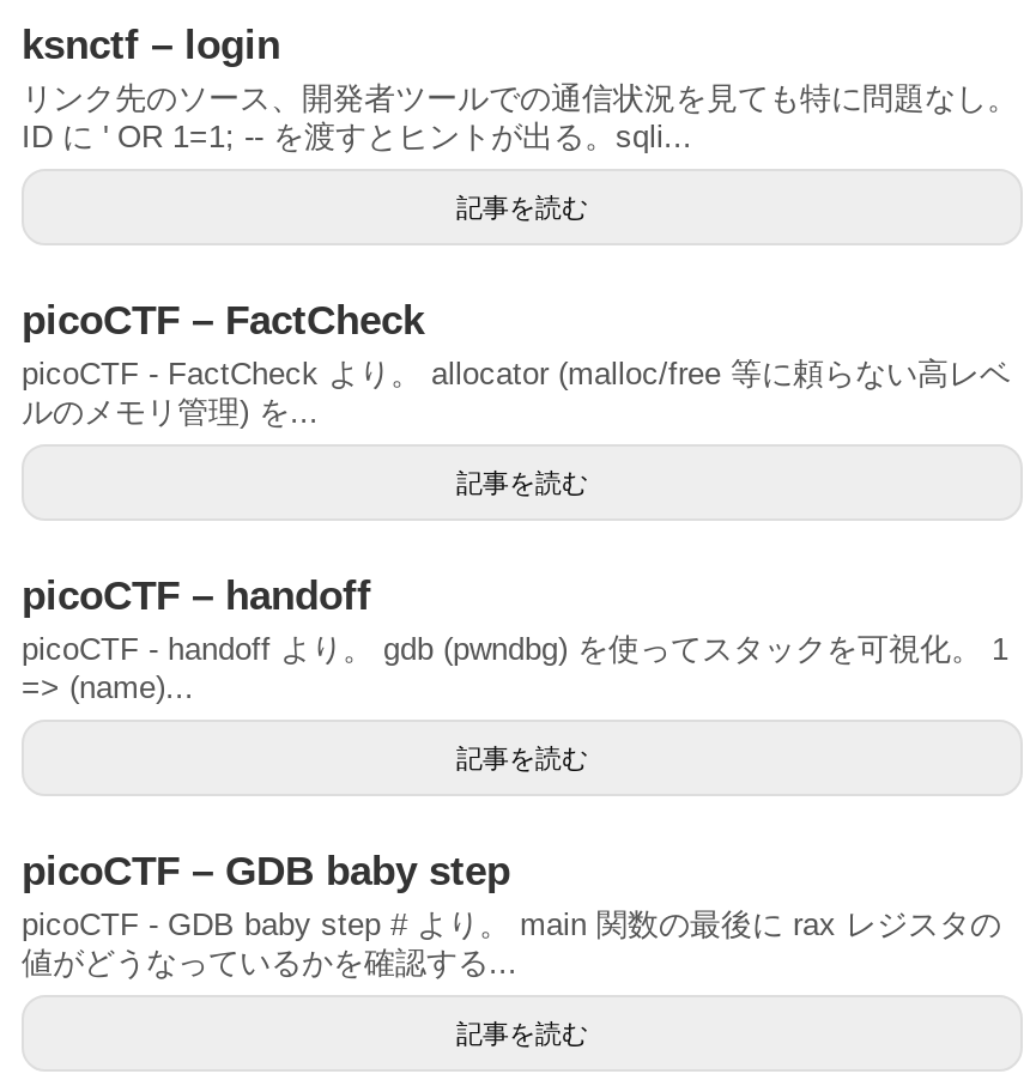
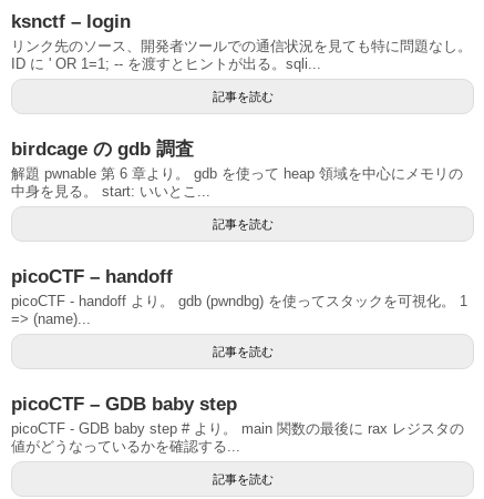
[22,298,1011,430] picoCTF – FactCheck | picoCTF - FactCheck より。 allocator (malloc/free 等に頼らない高レベ | ルのメモリ管理) を... -> [11,139,463,200] birdcage の gdb 調査 | 解題 pwnable 第 6 章より。 gdb を使って heap 領域を中心にメモリの | 中身を見る。 start: いいとこ...

